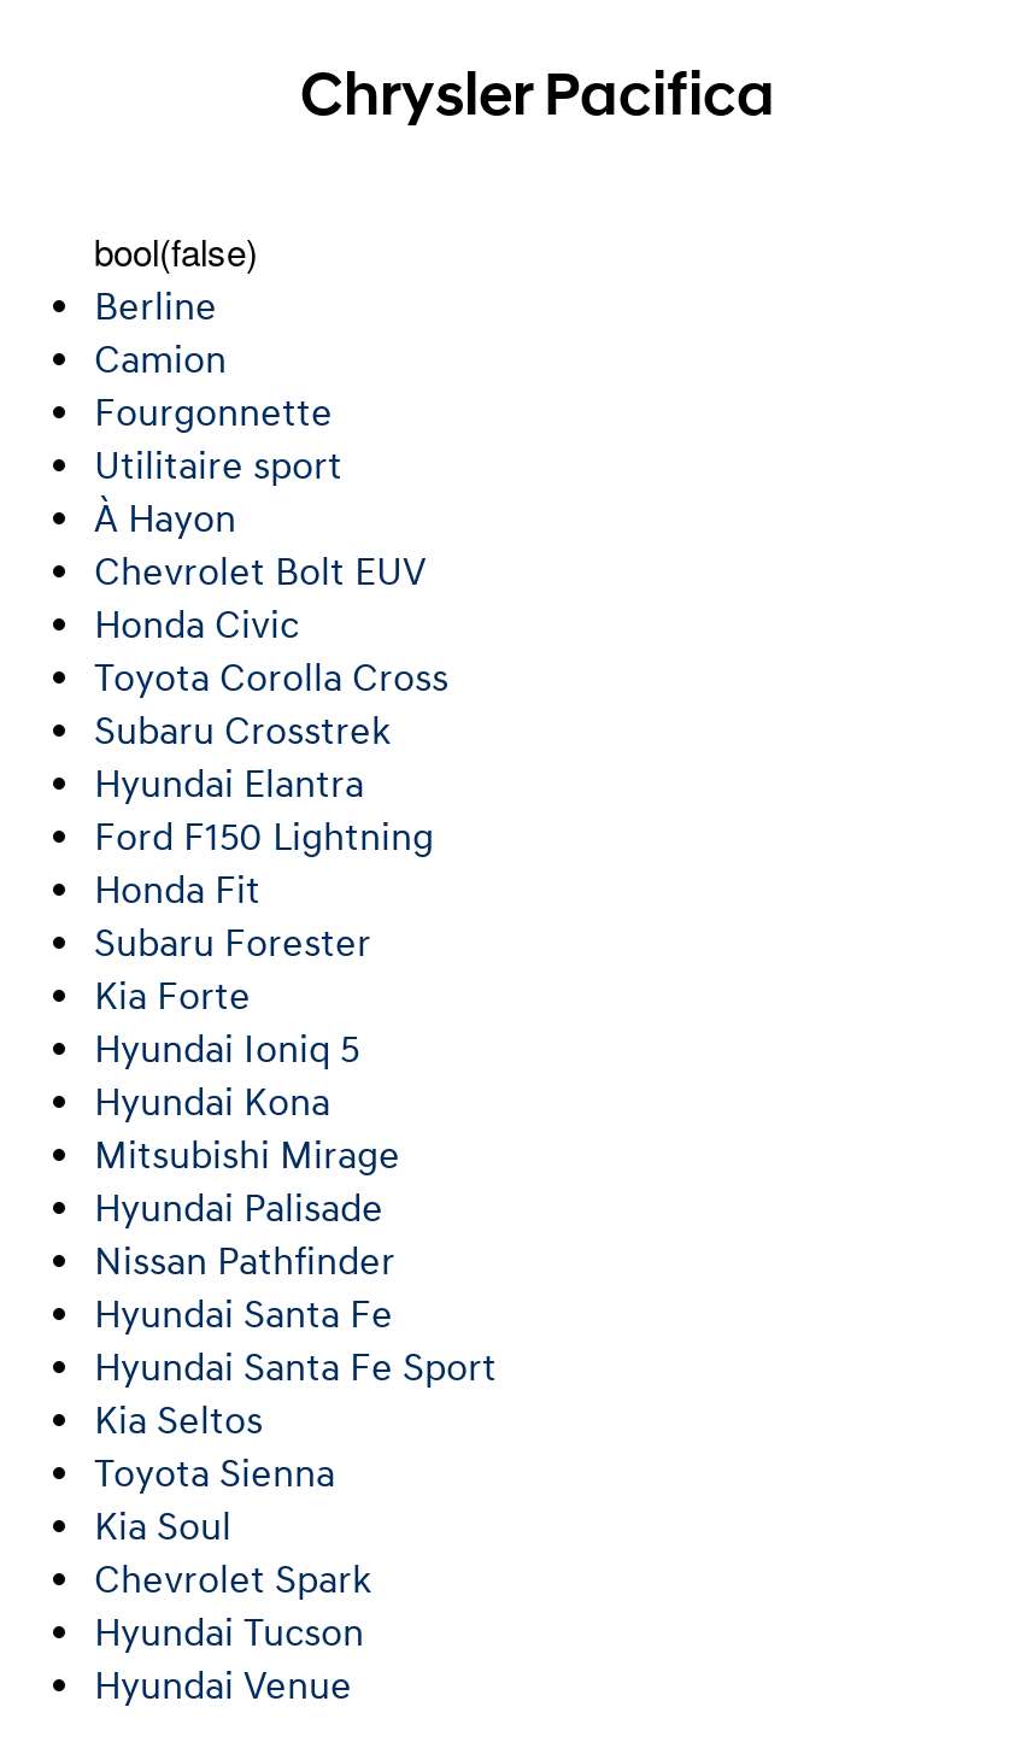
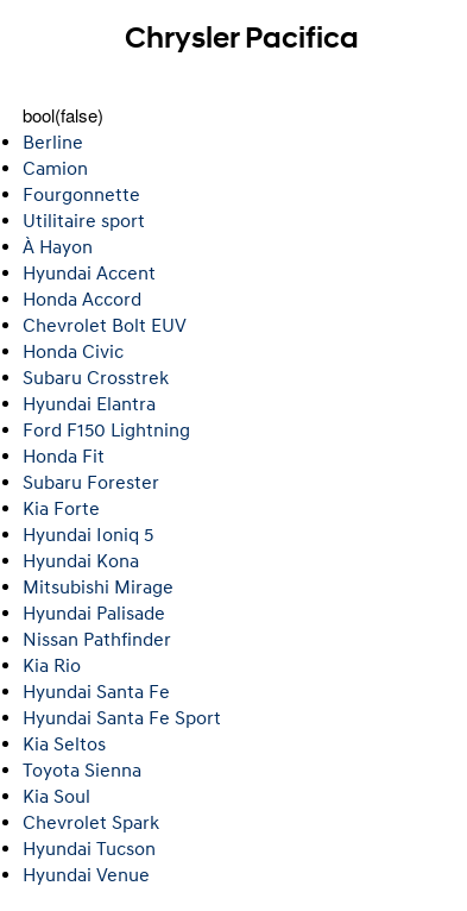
none -> [23,262,156,312] Hyundai Accent | Honda Accord
[94,655,448,703] Toyota Corolla Cross -> none
none -> [23,654,81,678] Kia Rio

